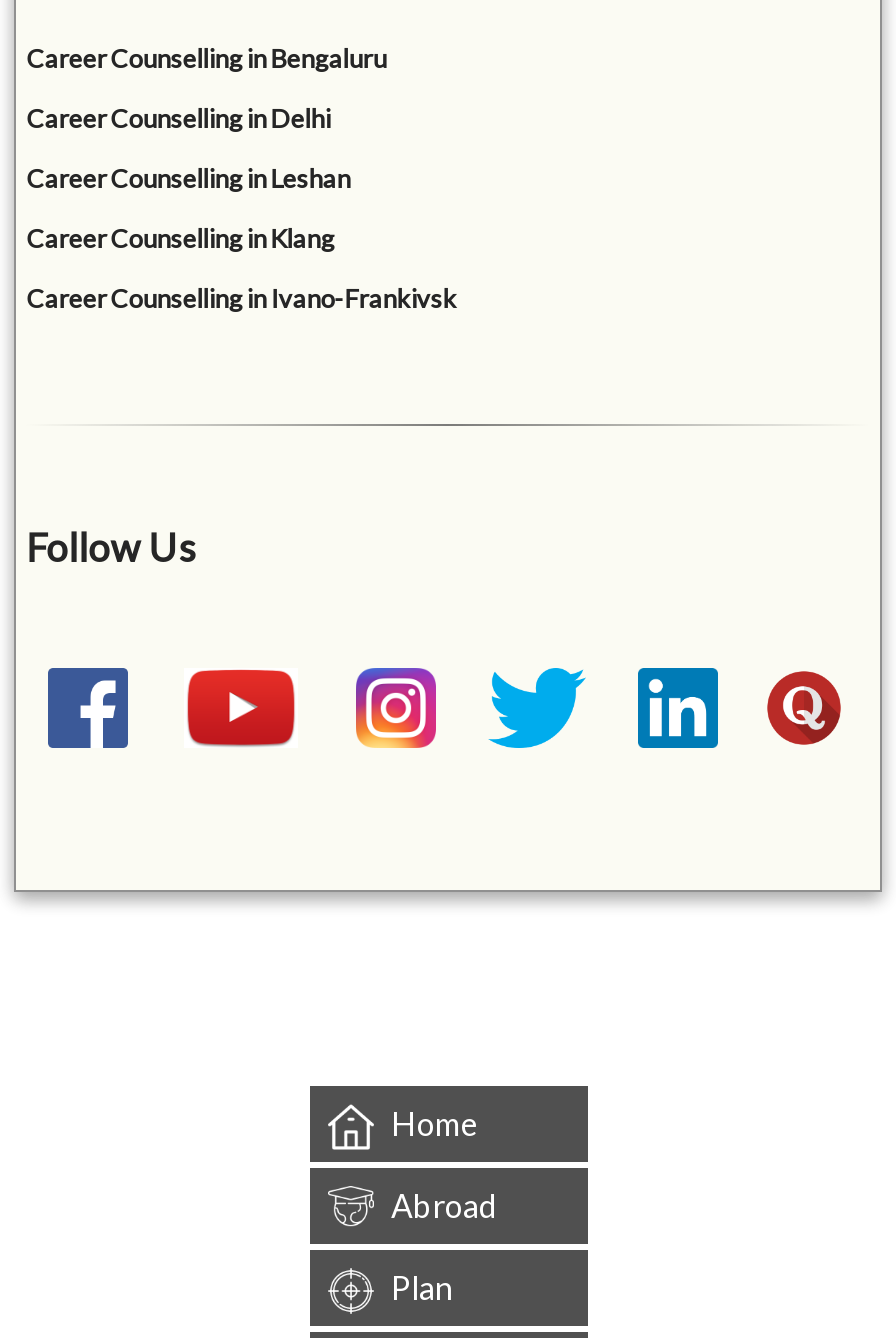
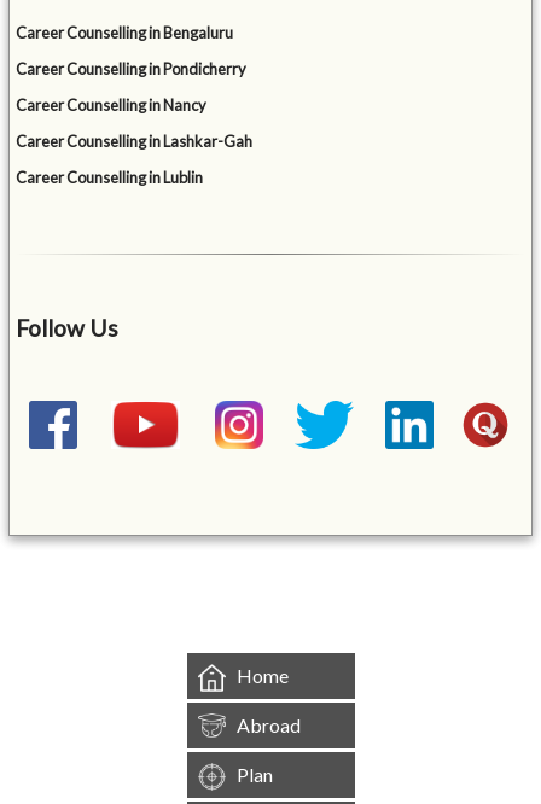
[26,103,330,135] Career Counselling in Delhi -> [16,60,247,79] Career Counselling in Pondicherry
[26,163,350,195] Career Counselling in Leshan -> [16,96,207,115] Career Counselling in Nancy
[26,223,334,255] Career Counselling in Klang -> [16,132,253,151] Career Counselling in Lashkar-Gah
[26,283,456,315] Career Counselling in Ivano-Frankivsk -> [16,168,203,187] Career Counselling in Lublin

